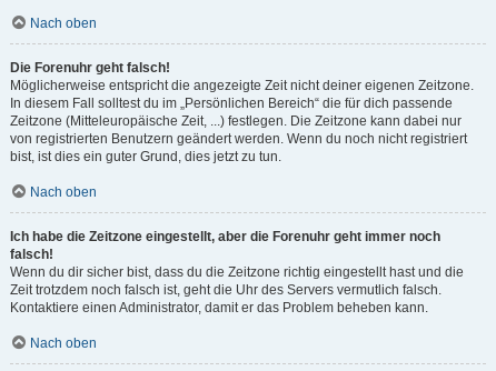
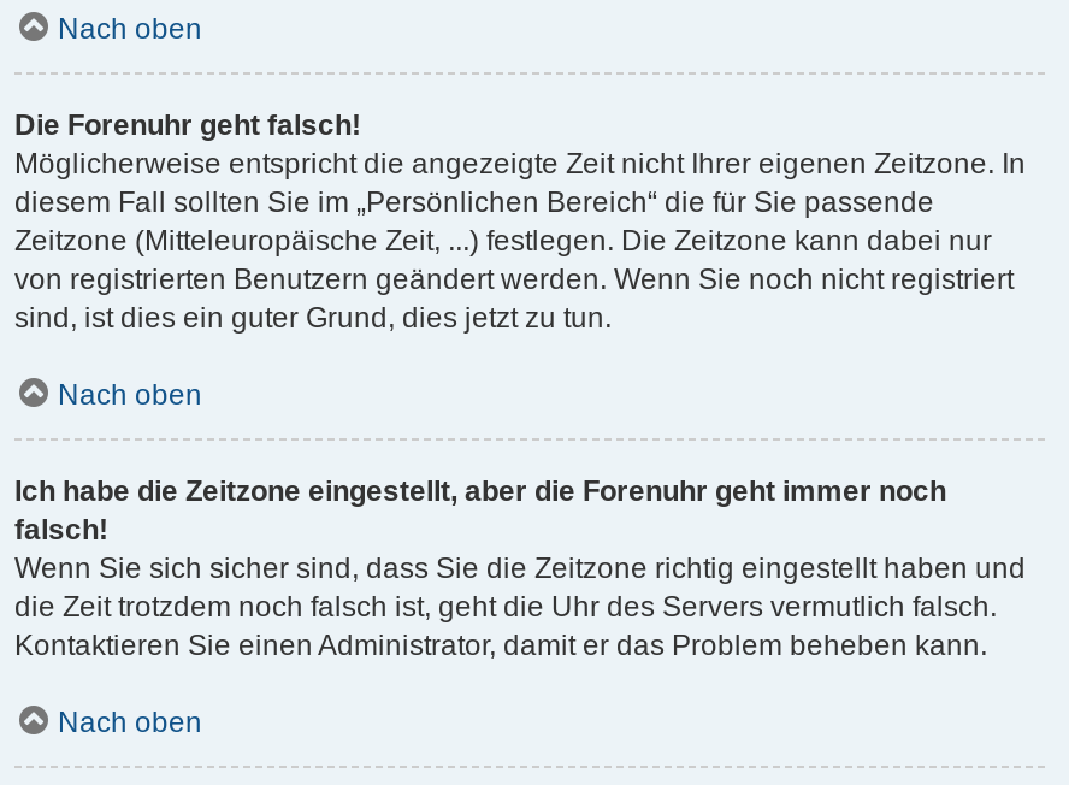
[10,78,474,111] Möglicherweise entspricht die angezeigte Zeit nicht deiner eigenen Zeitzone. | In diesem Fall solltest du im „Persönlichen Bereich“ die für dich passende -> [14,147,1026,219] Möglicherweise entspricht die angezeigte Zeit nicht Ihrer eigenen Zeitzone. In | diesem Fall sollten Sie im „Persönlichen Bereich“ die für Sie passende
[10,131,467,147] von registrierten Benutzern geändert werden. Wenn du noch nicht registriert -> [14,262,1014,296] von registrierten Benutzern geändert werden. Wenn Sie noch nicht registriert
[10,149,281,164] bist, ist dies ein guter Grund, dies jetzt zu tun. -> [14,301,612,335] sind, ist dies ein guter Grund, dies jetzt zu tun.
[10,264,464,315] Wenn du dir sicher bist, dass du die Zeitzone richtig eingestellt hast und die | Zeit trotzdem noch falsch ist, geht die Uhr des Servers vermutlich falsch. | Kontaktiere einen Administrator, damit er das Problem beheben kann. -> [14,551,1026,662] Wenn Sie sich sicher sind, dass Sie die Zeitzone richtig eingestellt haben und | die Zeit trotzdem noch falsch ist, geht die Uhr des Servers vermutlich falsch. | Kontaktieren Sie einen Administrator, damit er das Problem beheben kann.

